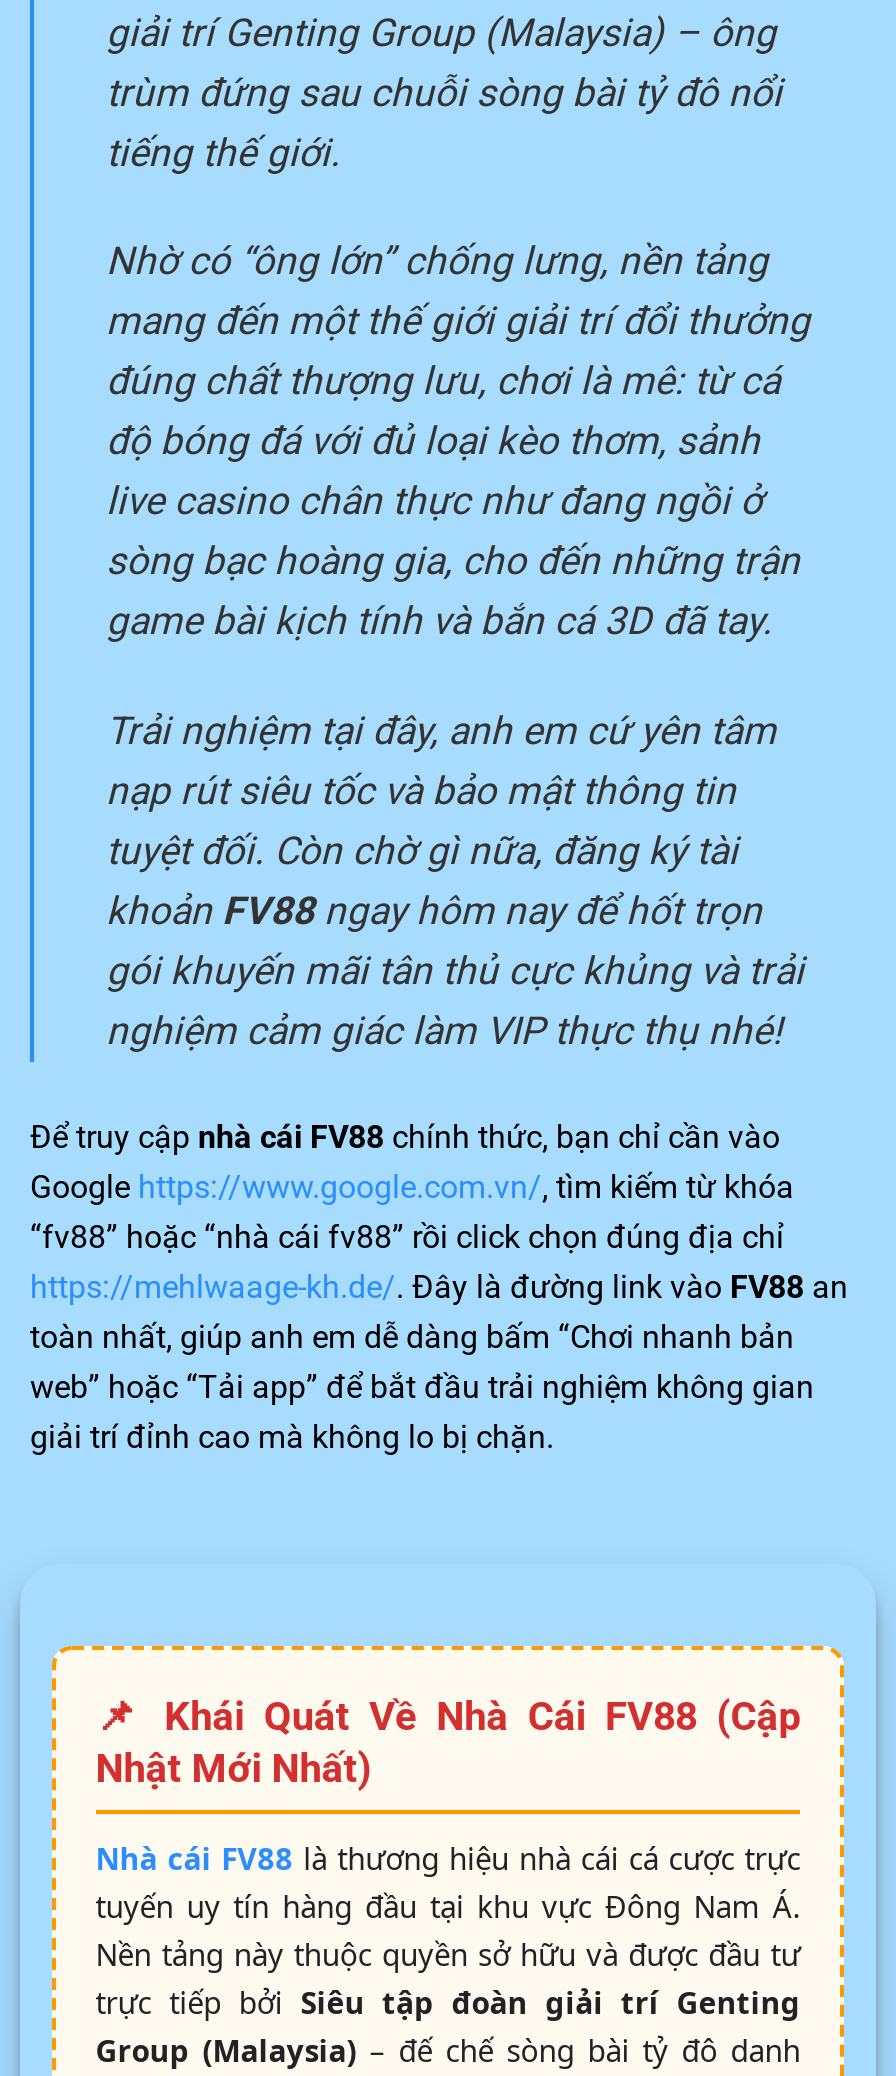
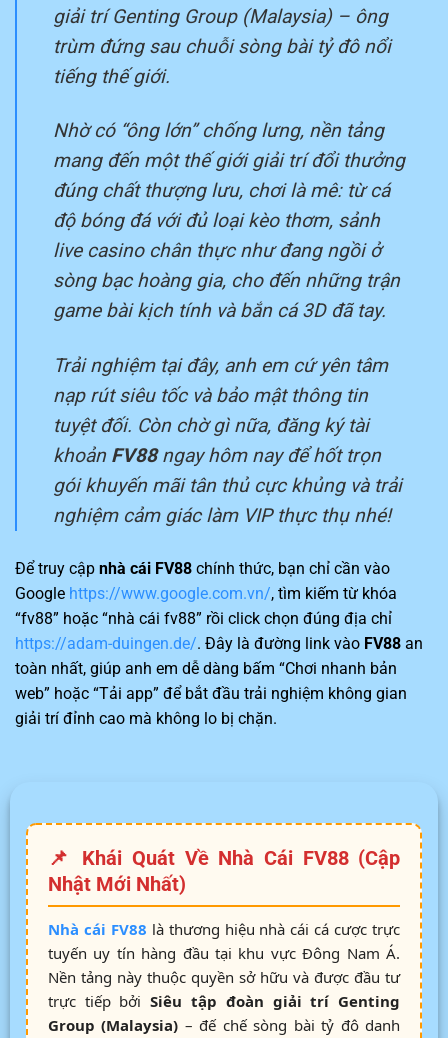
[30,1269,848,1307] https://mehlwaage-kh.de/. Đây là đường link vào FV88 an -> [15,634,423,653] https://adam-duingen.de/. Đây là đường link vào FV88 an

